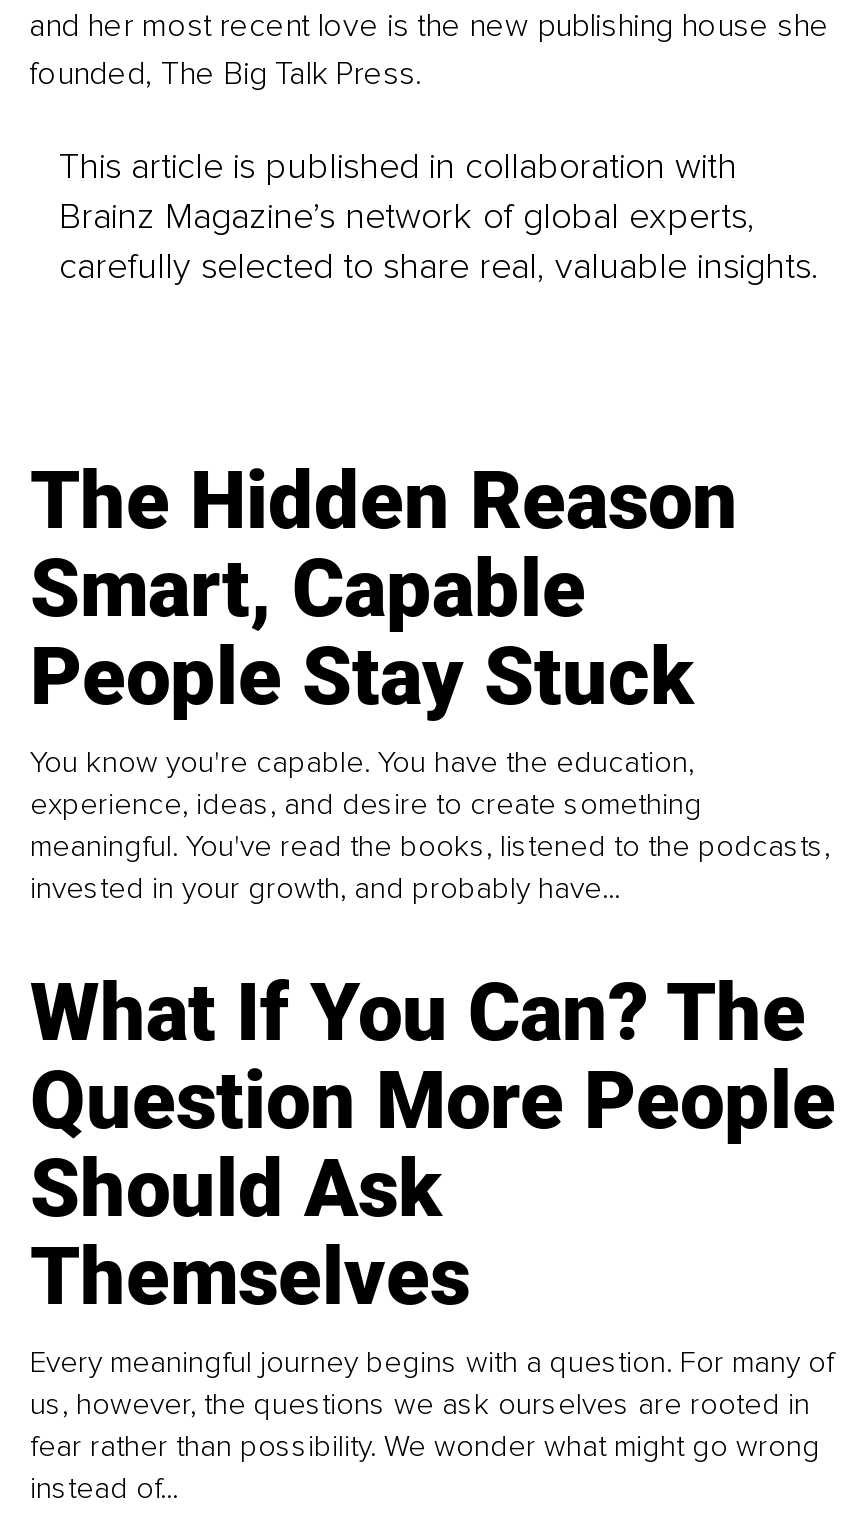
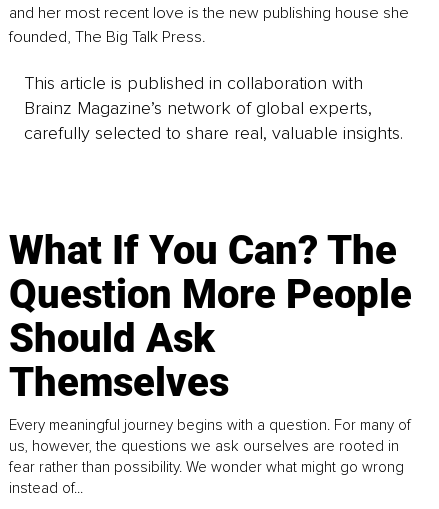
[30,454,830,906] The Hidden Reason | Smart, Capable | People Stay Stuck | You know you're capable. You have the education, | experience, ideas, and desire to create something | meaningful. You've read the books, listened to the podcasts, | invested in your growth, and probably have... -> none

